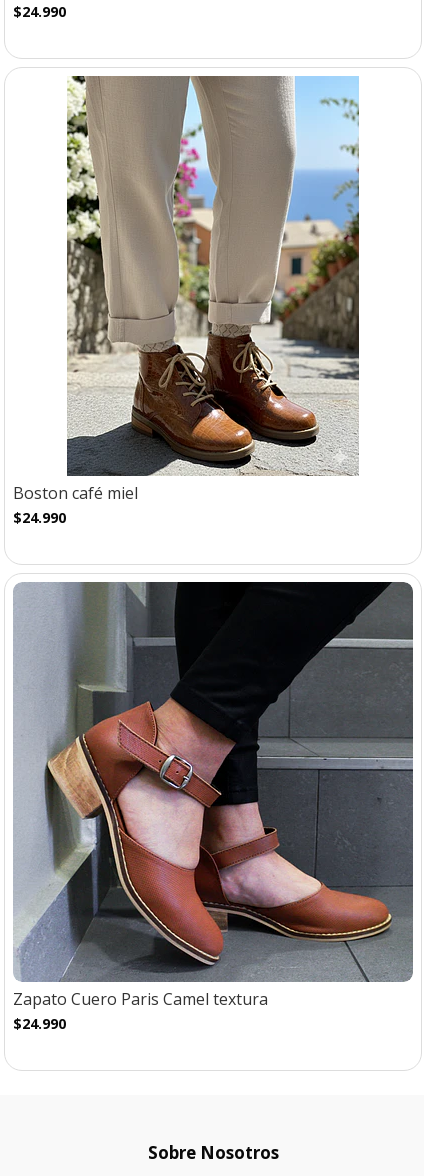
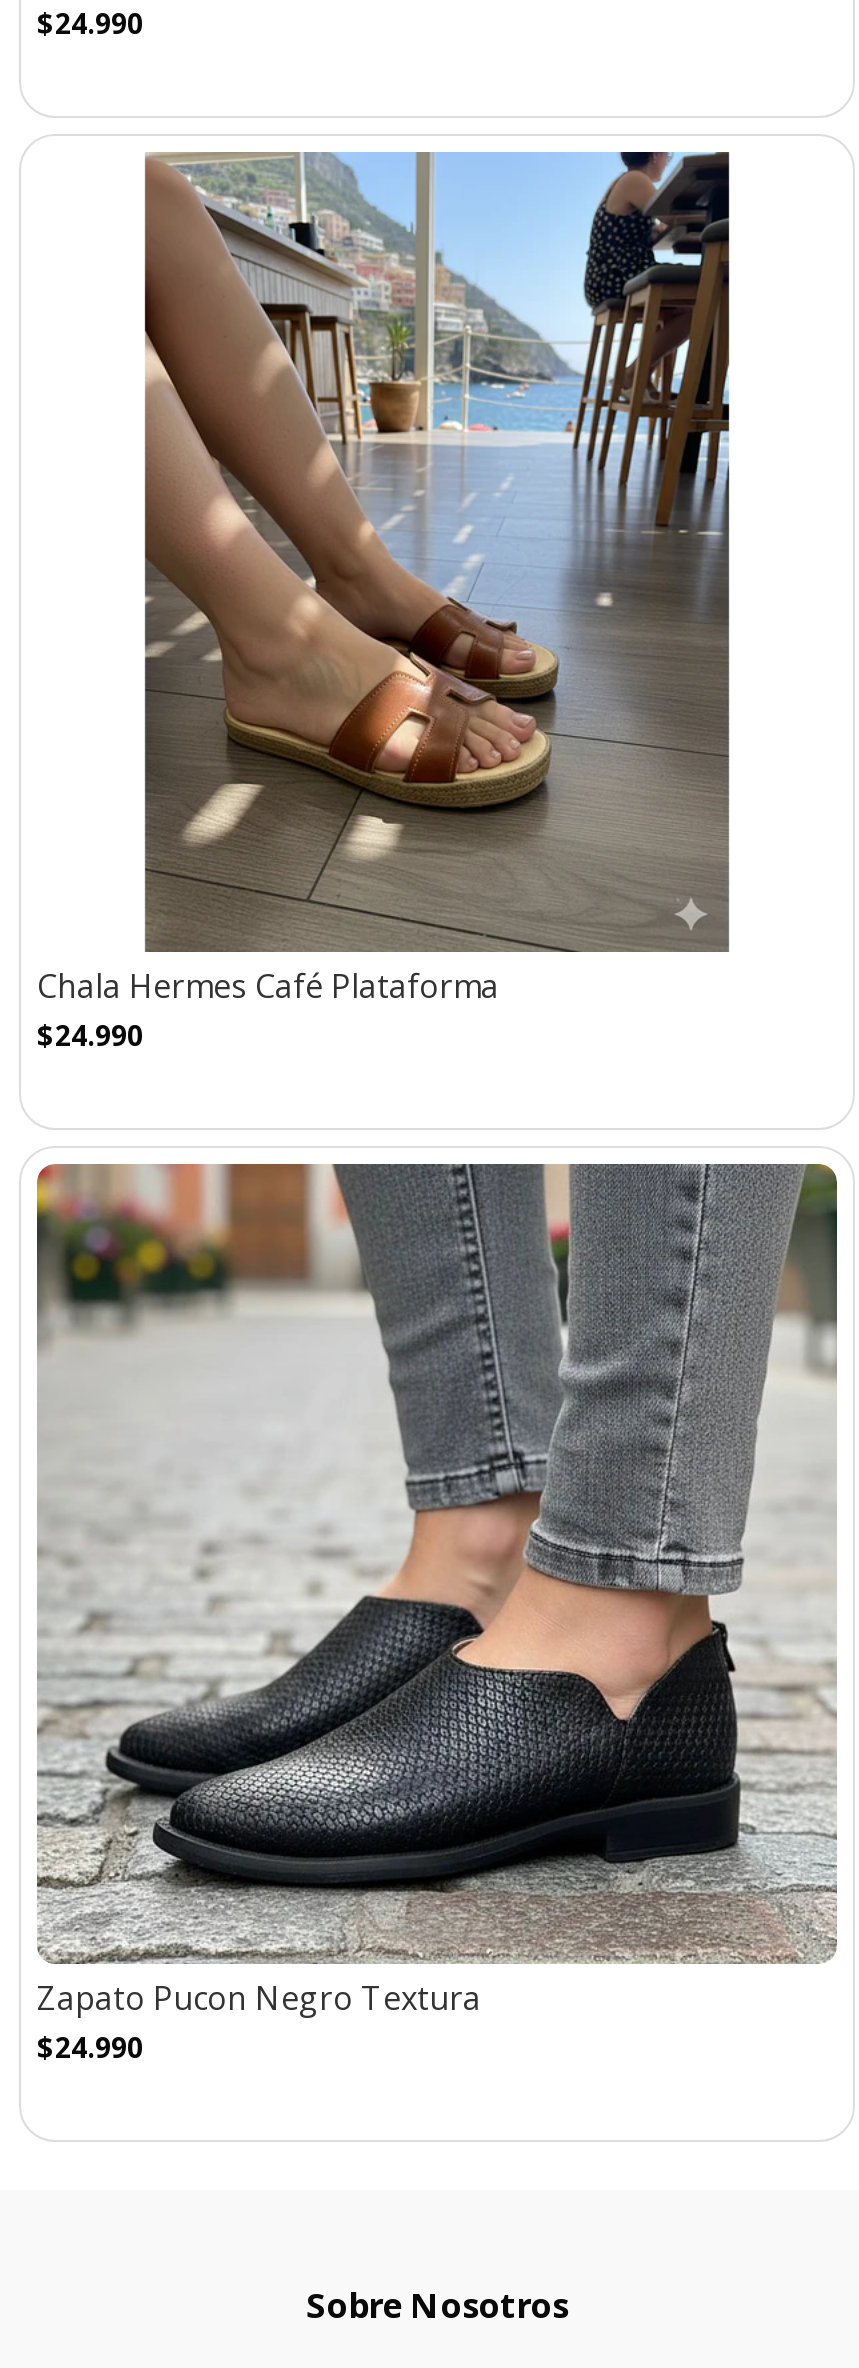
[13,75,360,504] [image] | Boston café miel -> [37,150,731,1008] [image] | Chala Hermes Café Plataforma
[13,581,413,1010] [image] | Zapato Cuero Paris Camel textura -> [35,1162,837,2020] [image] | Zapato Pucon Negro Textura

